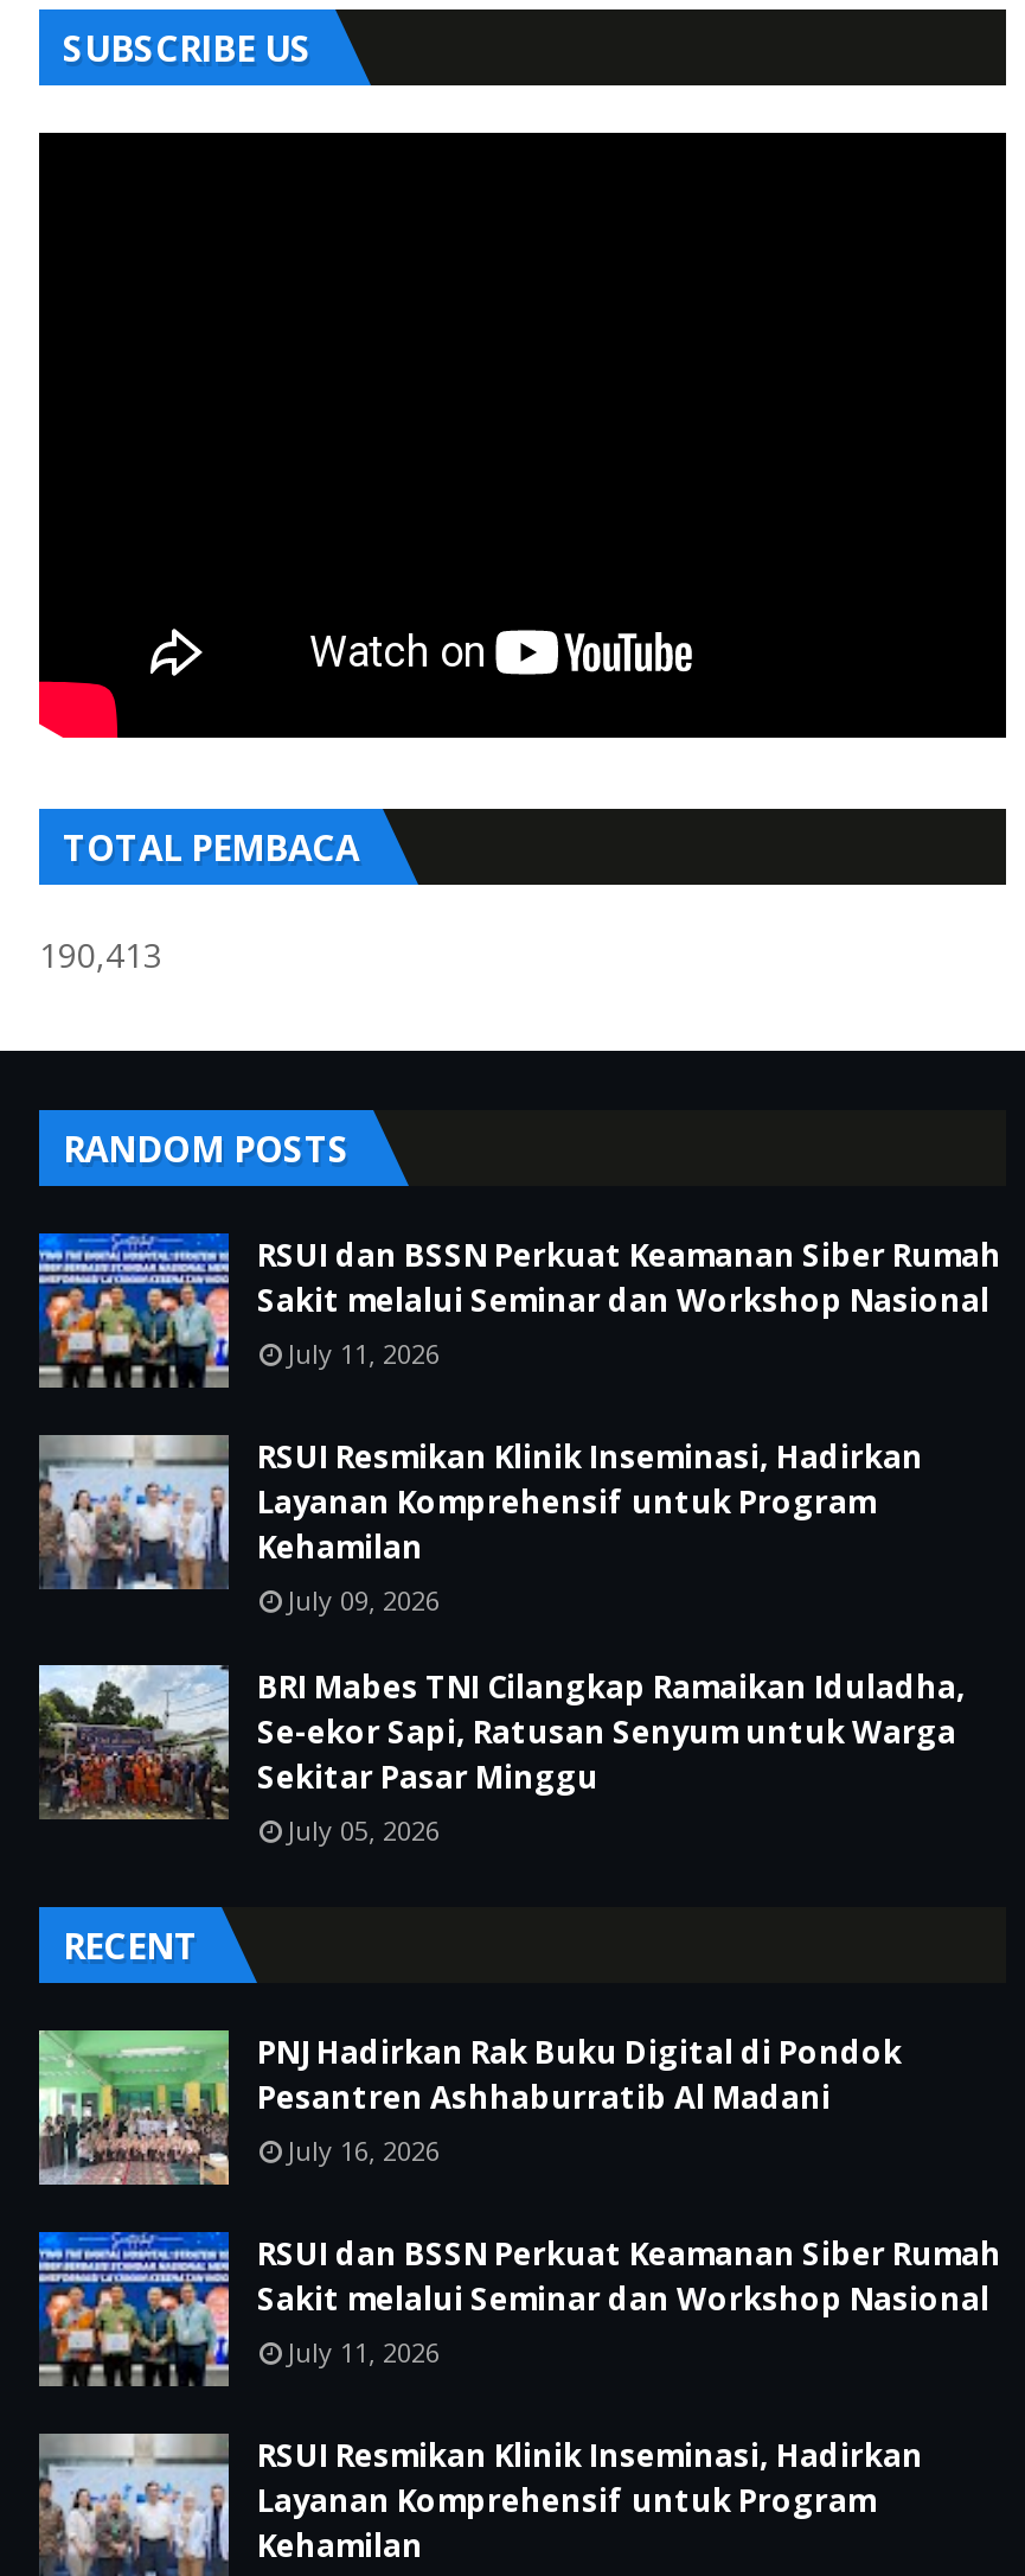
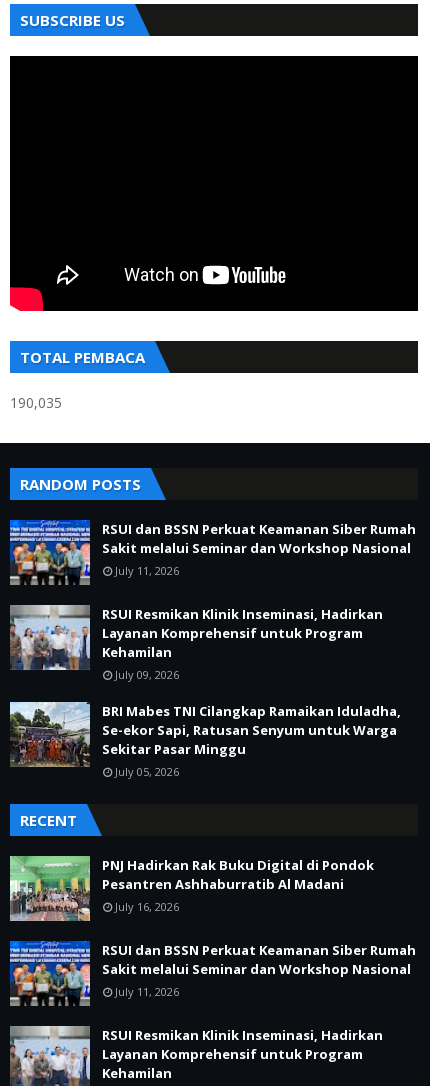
[39,931,162,976] 190,413 -> [10,392,62,411] 190,035

